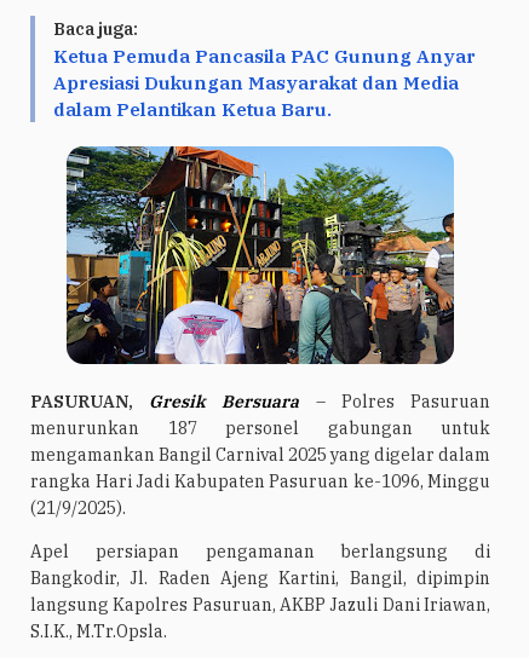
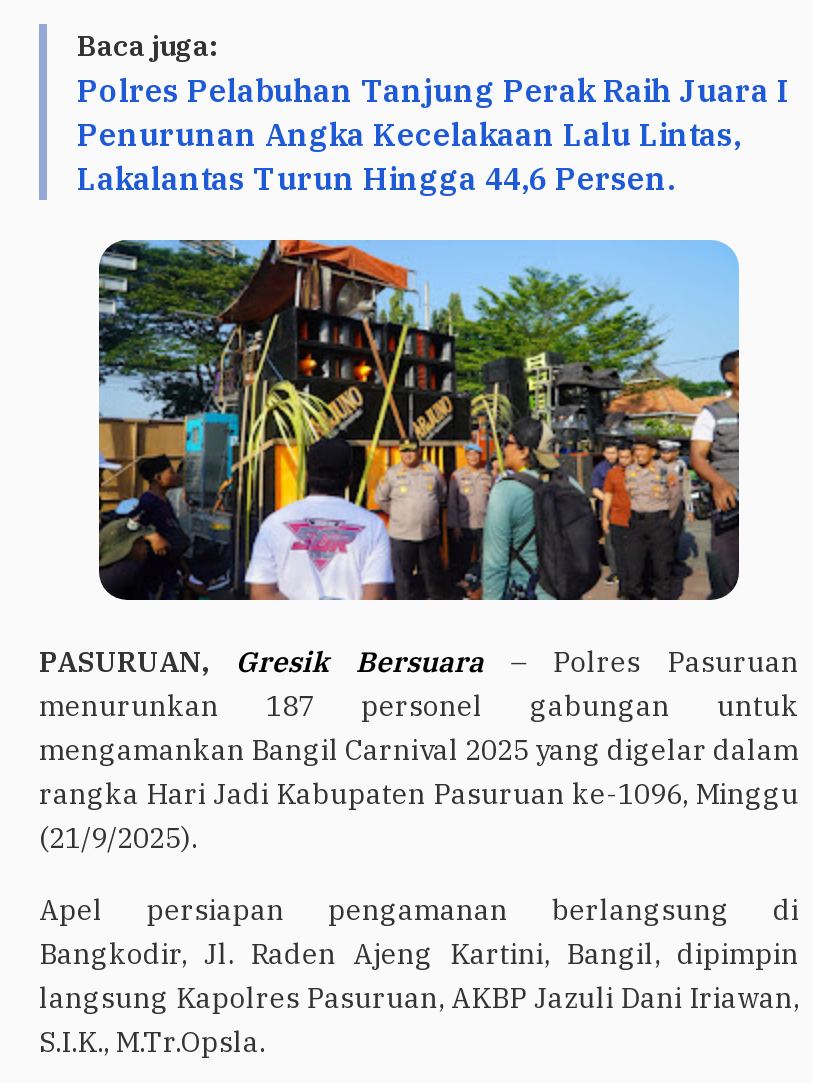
[53,44,476,121] Ketua Pemuda Pancasila PAC Gunung Anyar | Apresiasi Dukungan Masyarakat dan Media | dalam Pelantikan Ketua Baru. -> [77,70,789,198] Polres Pelabuhan Tanjung Perak Raih Juara I | Penurunan Angka Kecelakaan Lalu Lintas, | Lakalantas Turun Hingga 44,6 Persen.

